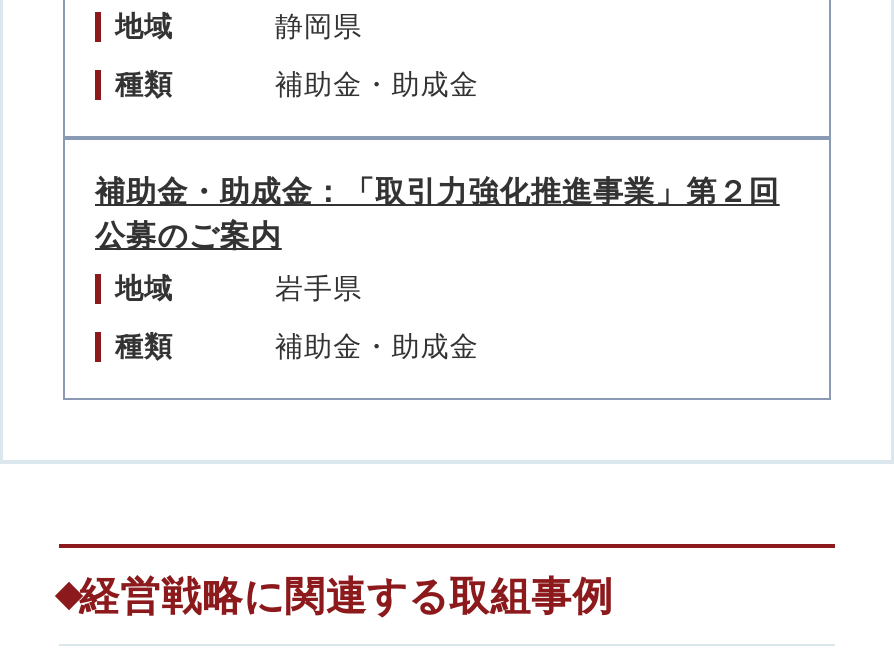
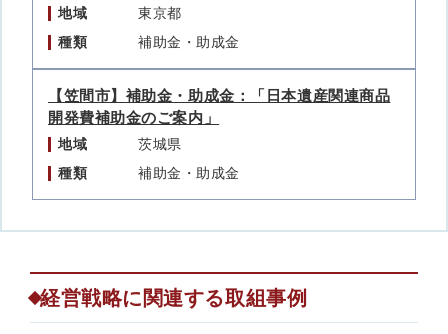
[275,10,362,42] 静岡県 -> [138,5,182,21] 東京都
[95,174,780,252] 補助金・助成金：「取引力強化推進事業」第２回 | 公募のご案内 -> [48,87,390,126] 【笠間市】補助金・助成金：「日本遺産関連商品 | 開発費補助金のご案内」
[275,272,362,304] 岩手県 -> [138,136,182,152] 茨城県

